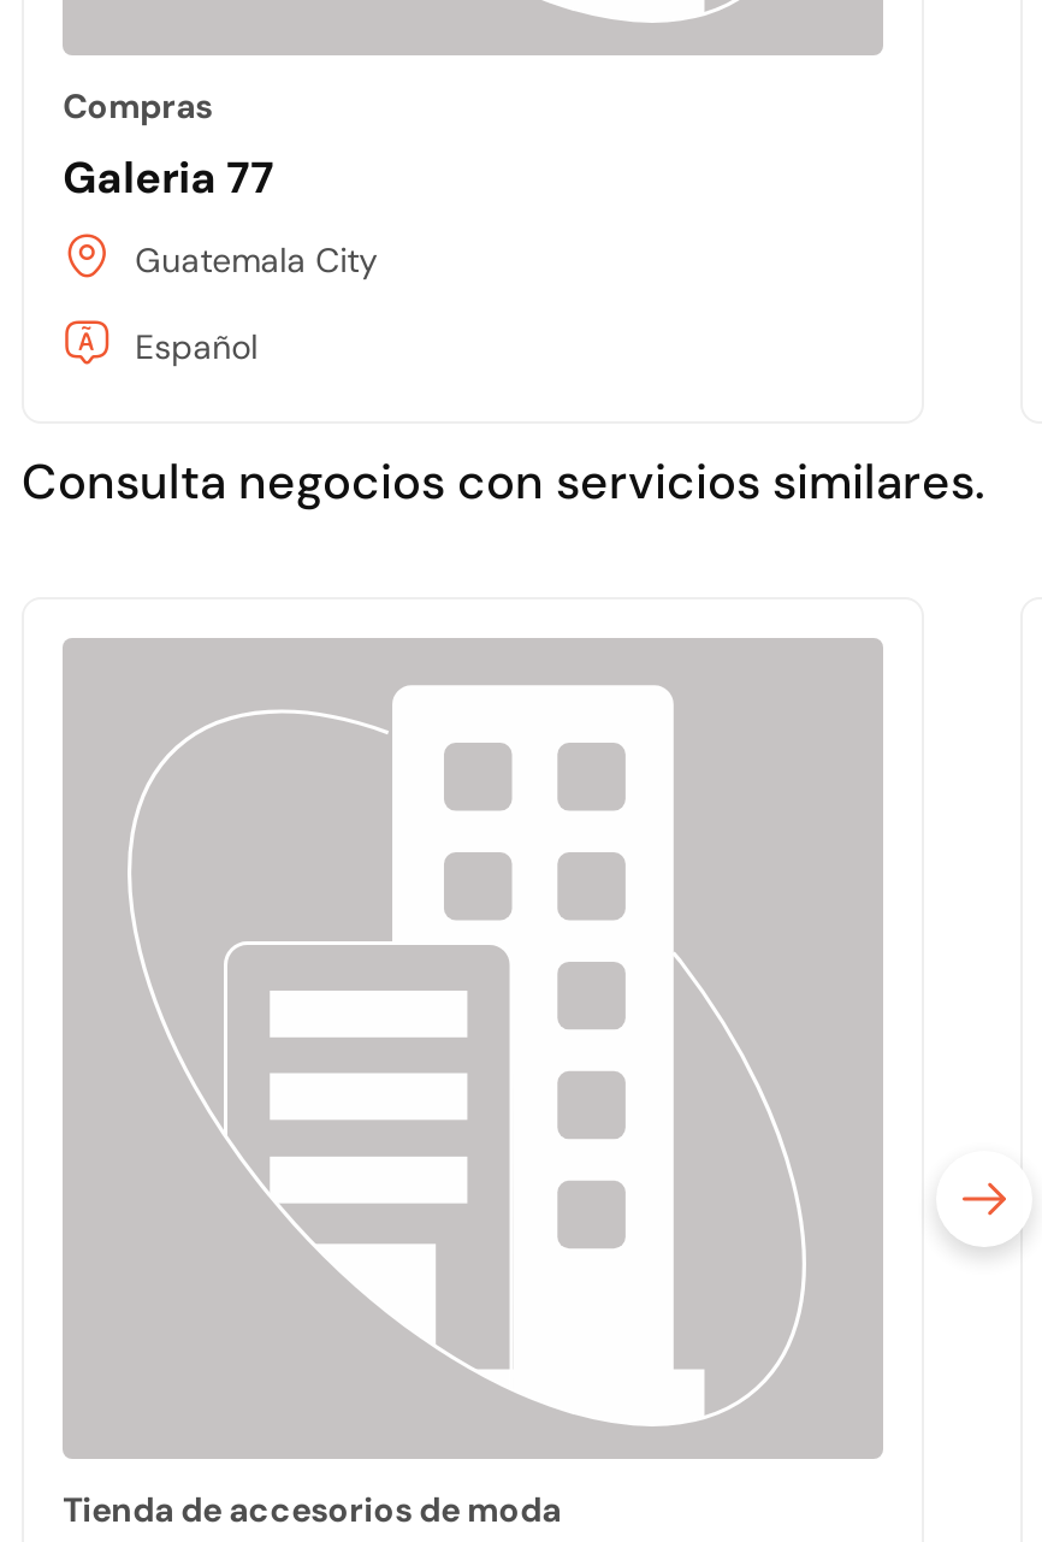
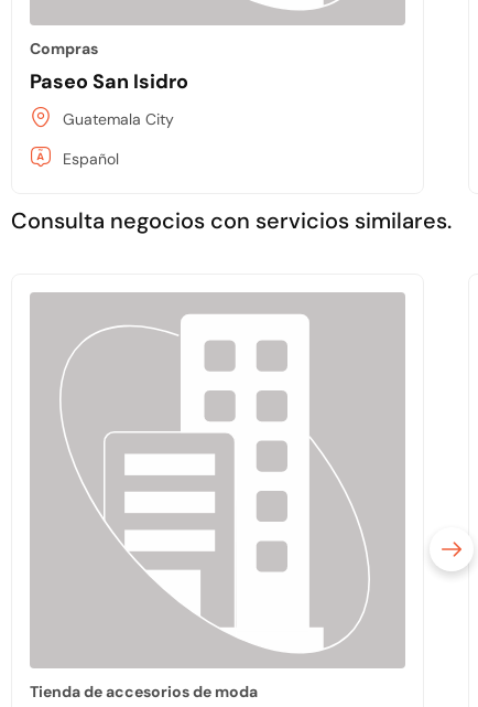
[63,149,275,207] Galeria 77 -> [30,68,188,95] Paseo San Isidro

